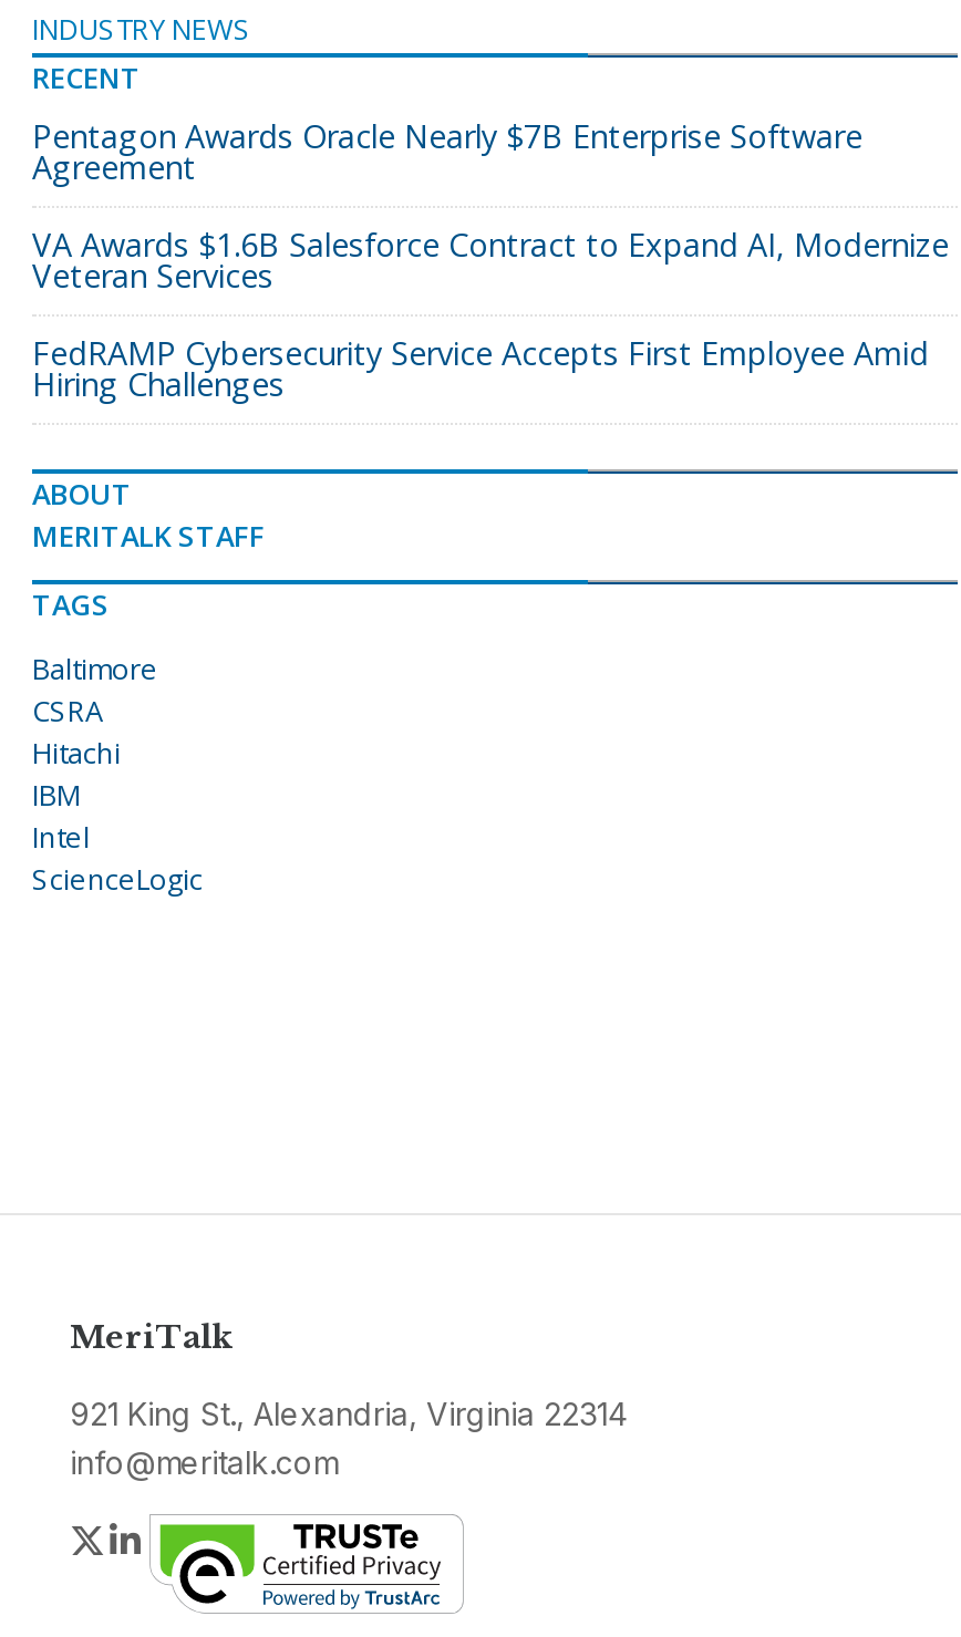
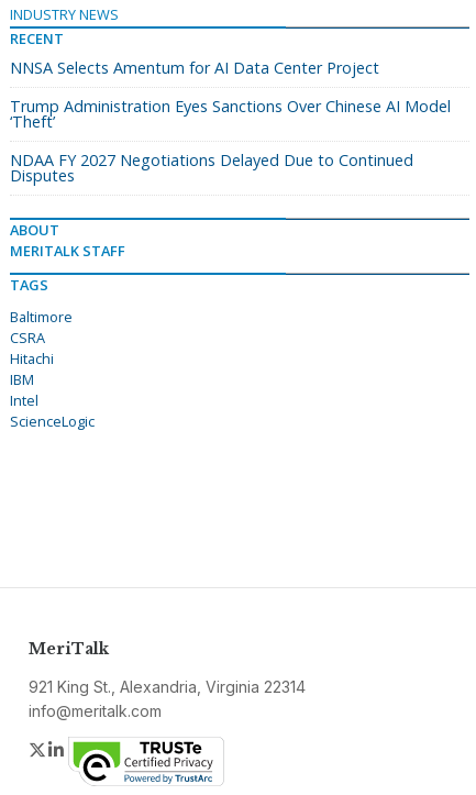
[32,115,862,188] Pentagon Awards Oracle Nearly $7B Enterprise Software | Agreement -> [10,57,379,78] NNSA Selects Amentum for AI Data Center Project
[32,224,949,297] VA Awards $1.6B Salesforce Contract to Expand AI, Modernize | Veteran Services -> [10,96,451,132] Trump Administration Eyes Sanctions Over Chinese AI Model | ‘Theft’
[32,332,929,405] FedRAMP Cybersecurity Service Accepts First Employee Amid | Hiring Challenges -> [10,150,413,186] NDAA FY 2027 Negotiations Delayed Due to Continued | Disputes

